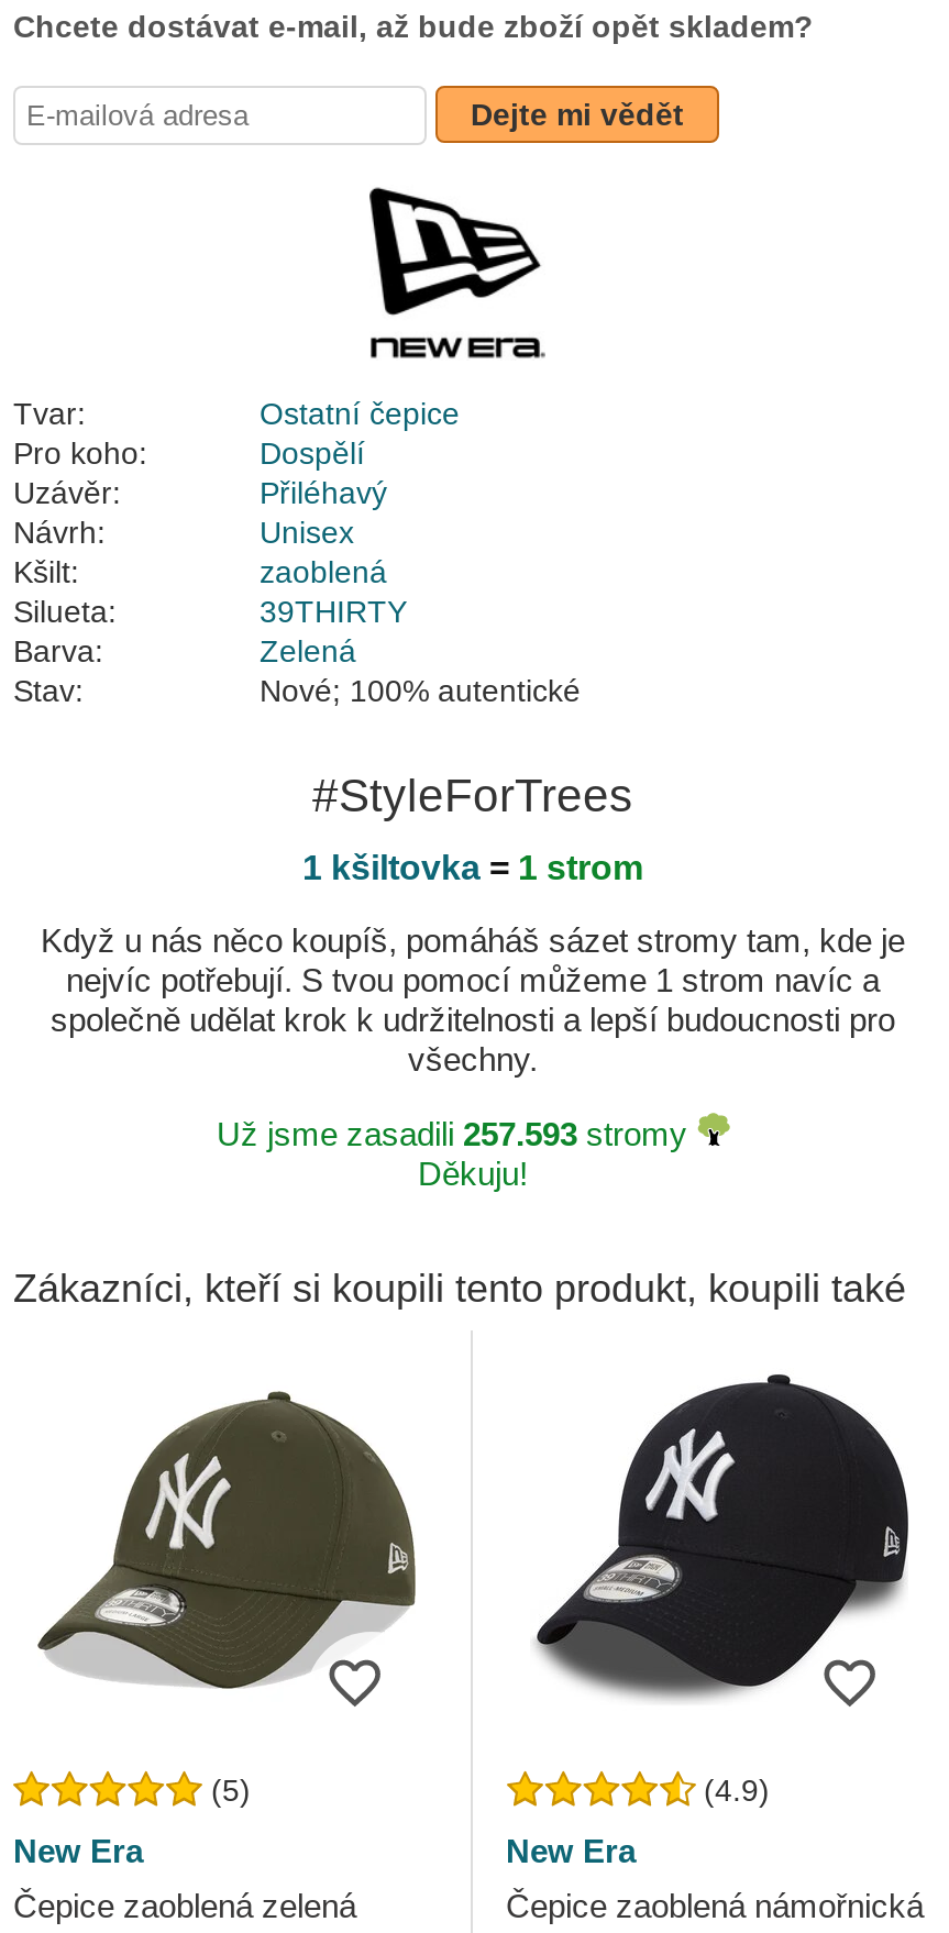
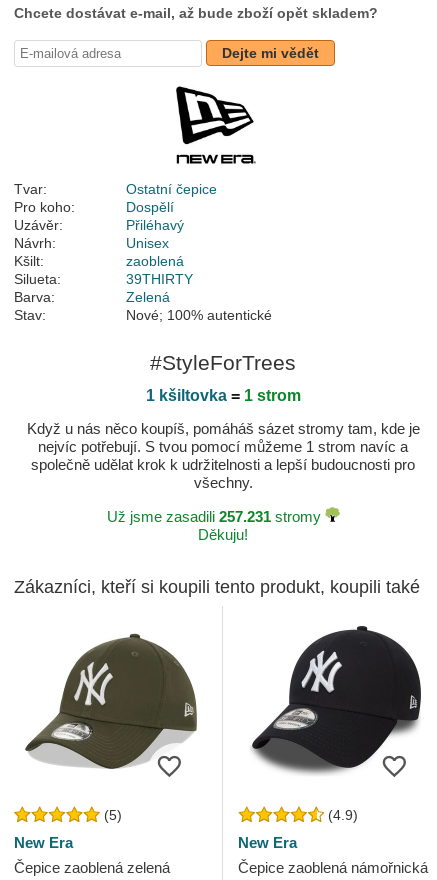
[217,1116,696,1153] Už jsme zasadili 257.593 stromy -> [106,508,324,525] Už jsme zasadili 257.231 stromy

